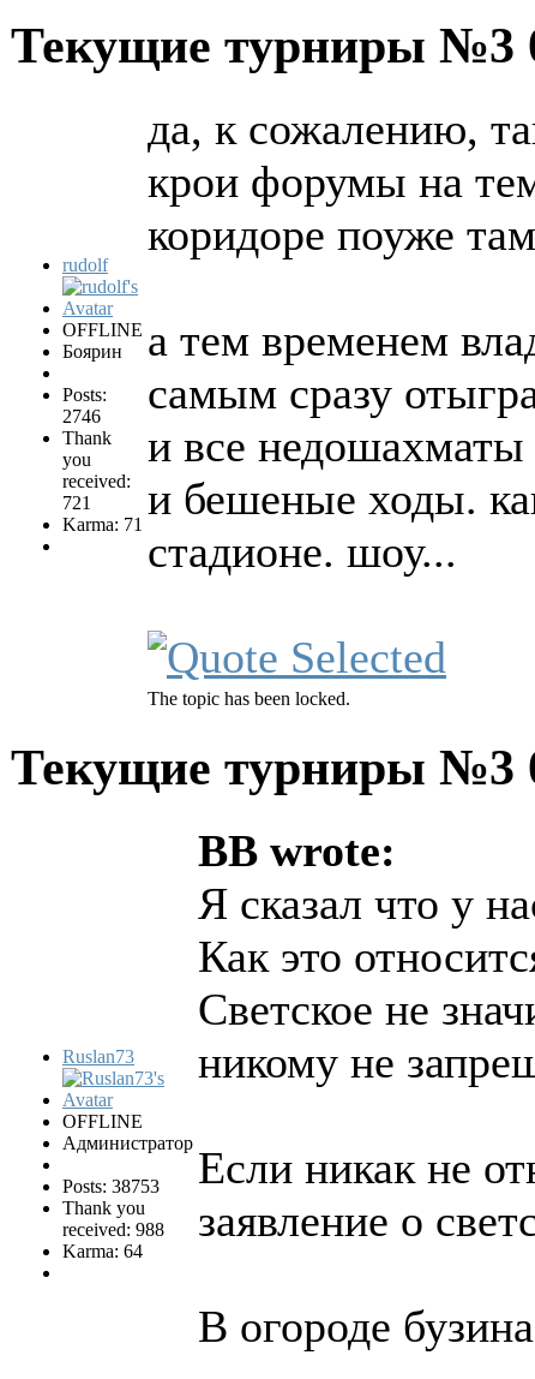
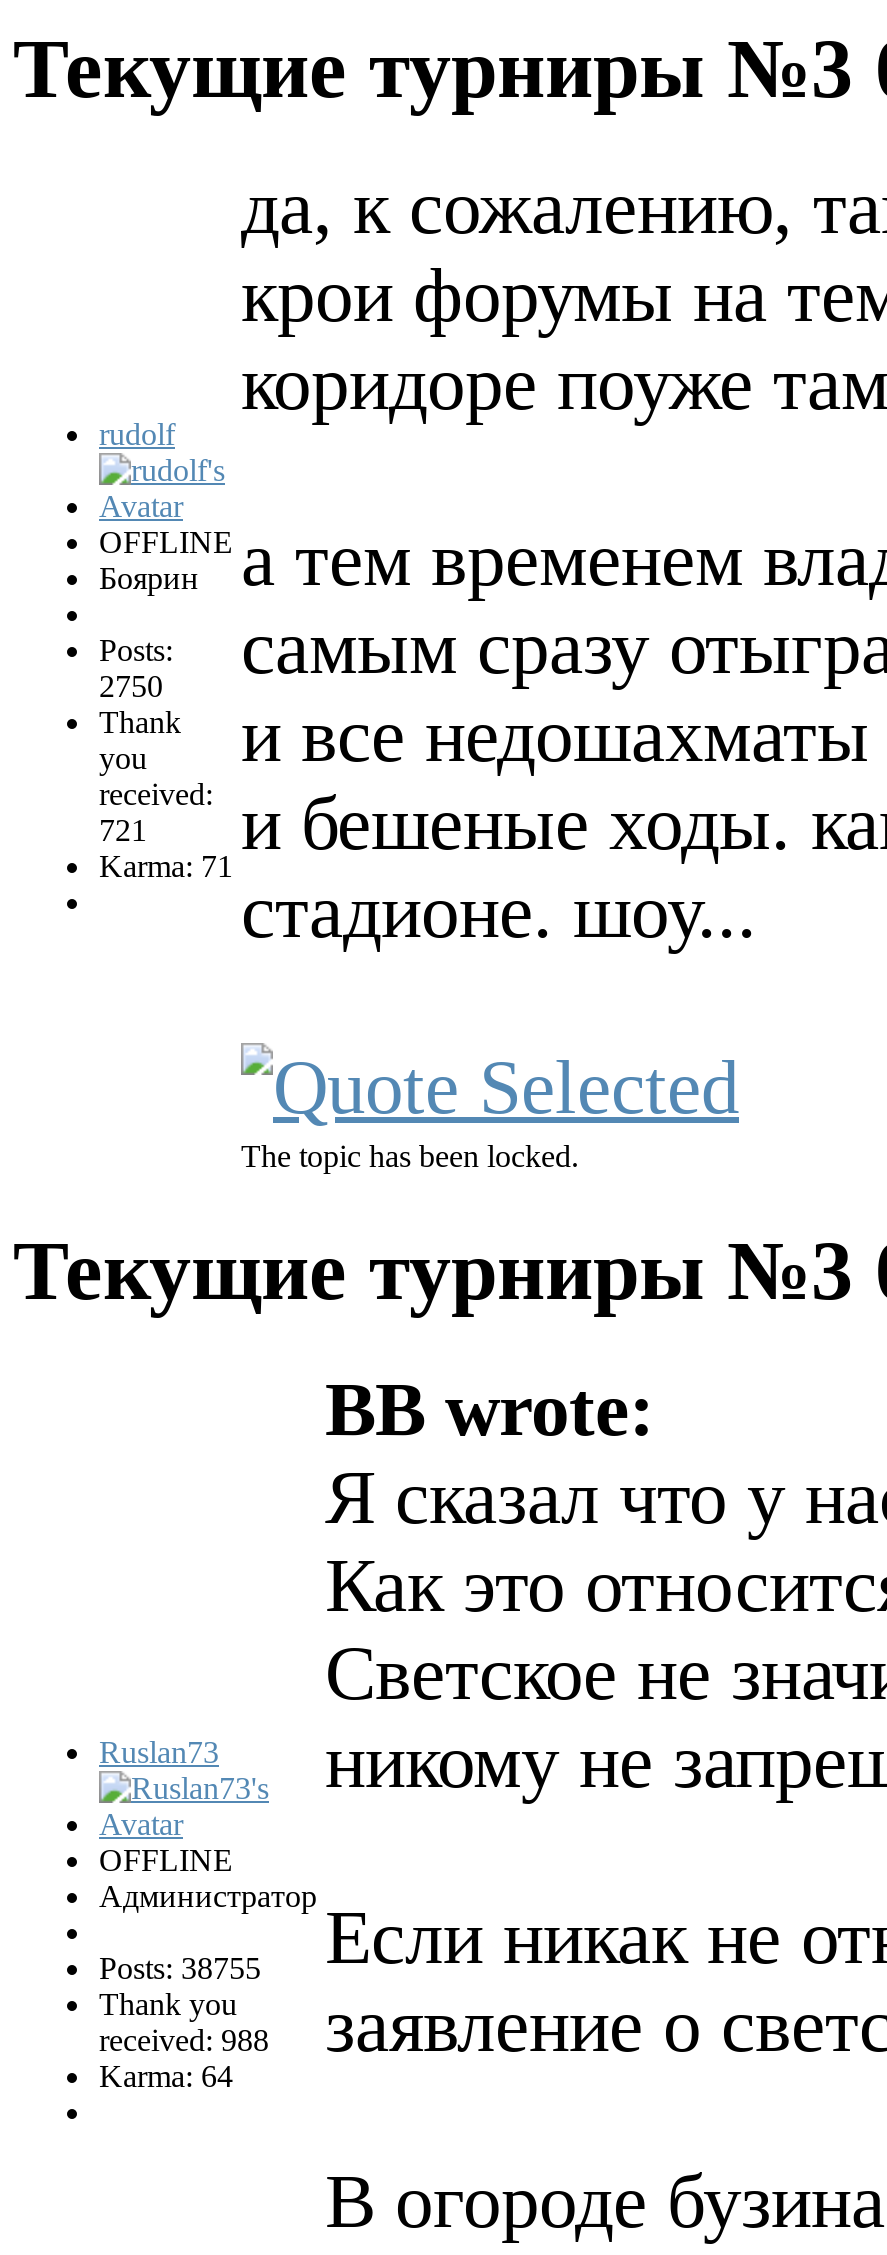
[62,406,101,426] 2746 -> [99,669,163,703] 2750
[62,1176,160,1196] Posts: 38753 -> [99,1950,261,1984] Posts: 38755

